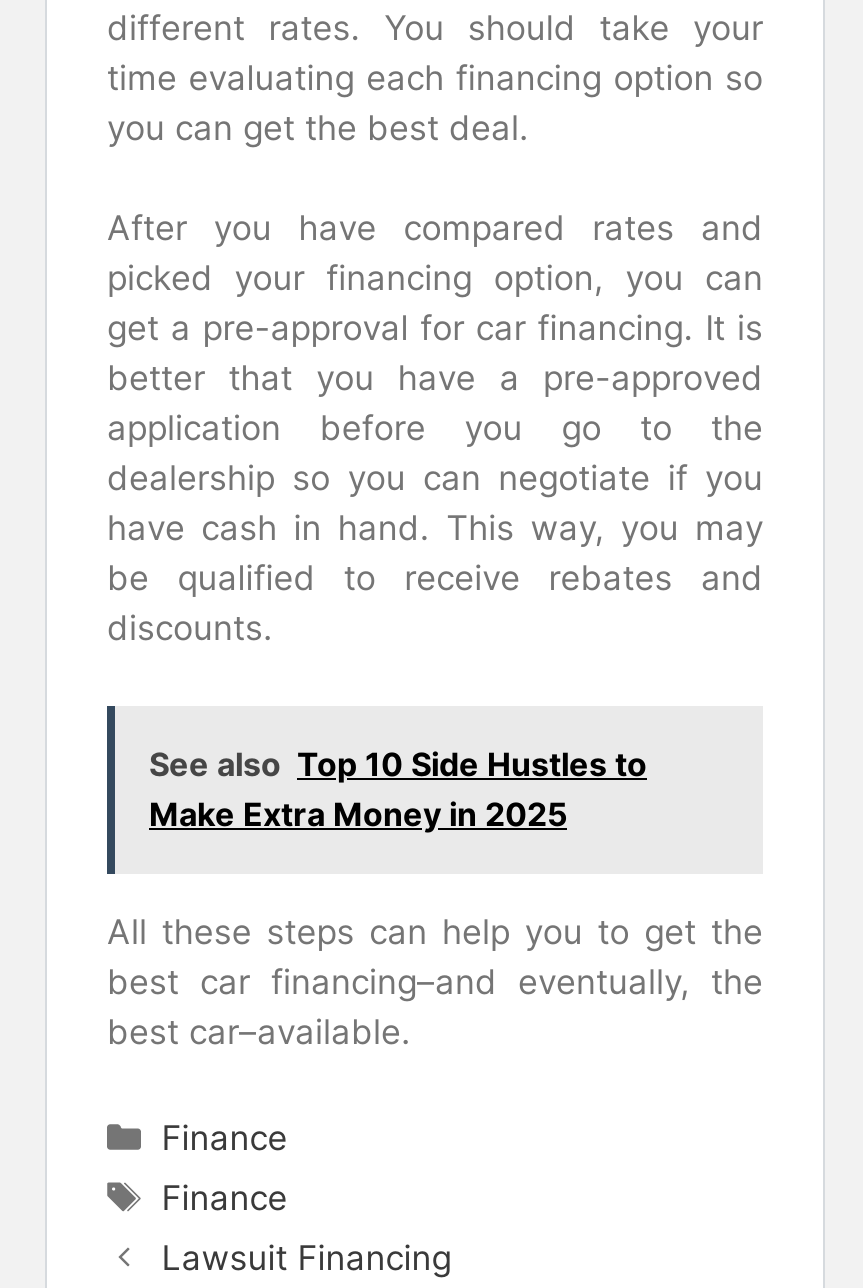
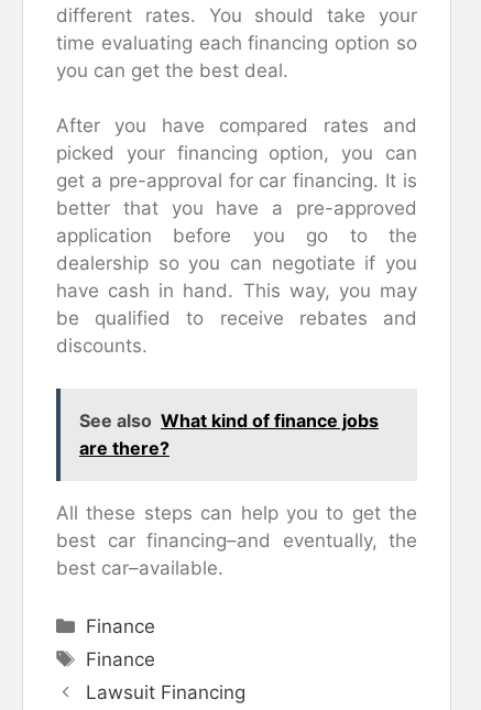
[149,743,647,833] See also Top 10 Side Hustles to | Make Extra Money in 2025 -> [79,409,379,458] See also What kind of finance jobs | are there?

